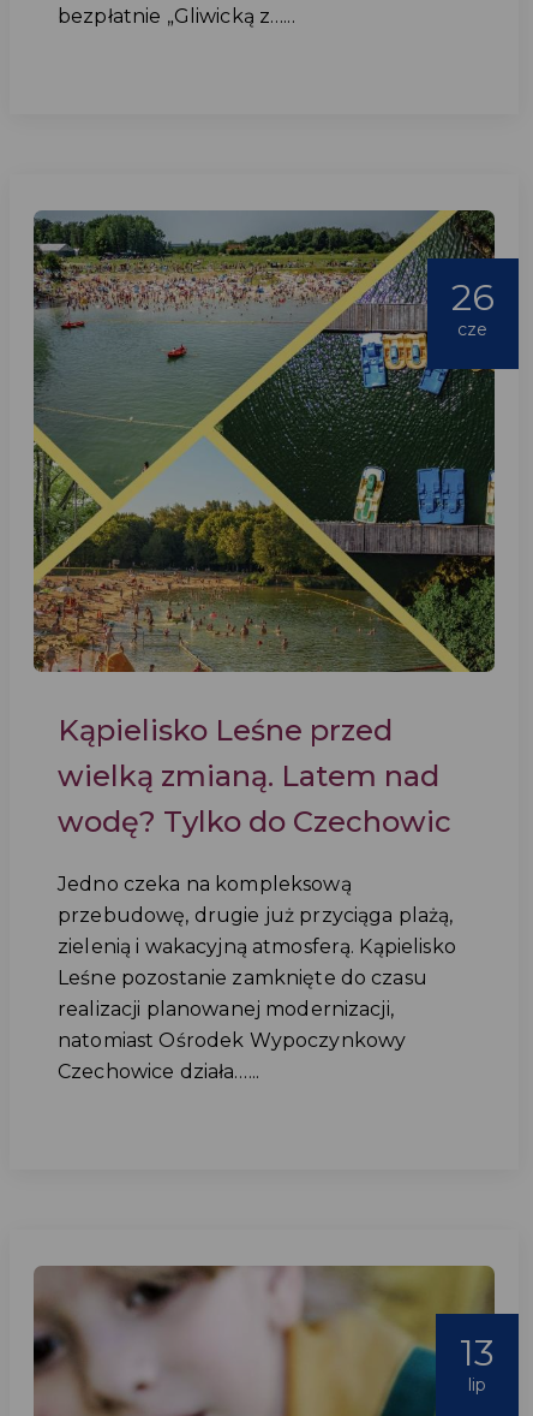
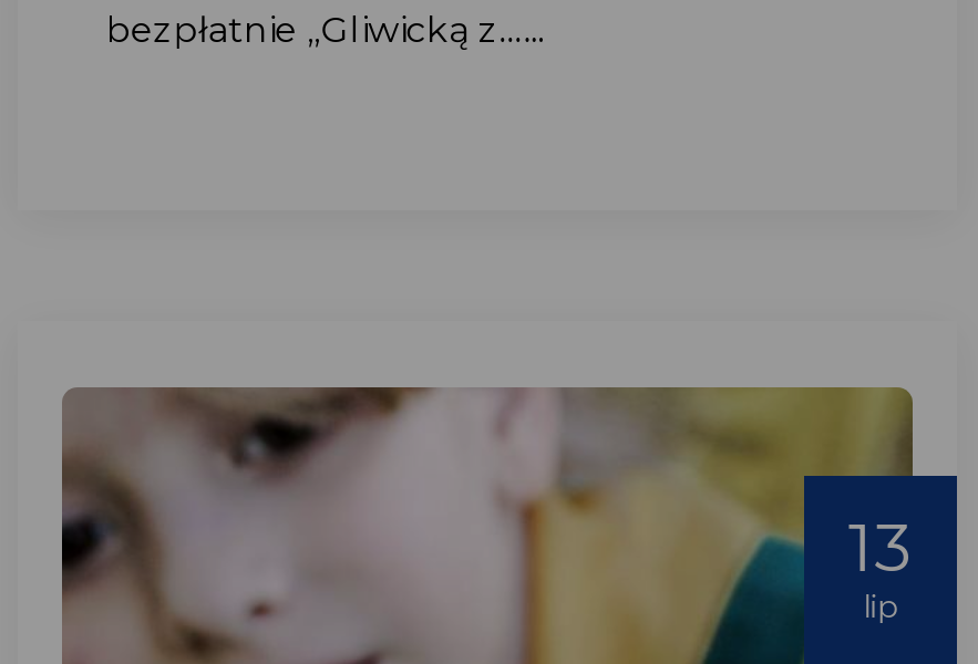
[32,209,519,673] [image] | 26 | cze -> none
[58,713,456,1083] Kąpielisko Leśne przed | wielką zmianą. Latem nad | wodę? Tylko do Czechowic | Jedno czeka na kompleksową | przebudowę, drugie już przyciąga plażą, | zielenią i wakacyjną atmosferą. Kąpielisko | Leśne pozostanie zamknięte do czasu | realizacji planowanej modernizacji, | natomiast Ośrodek Wypoczynkowy | Czechowice działa…... -> none

